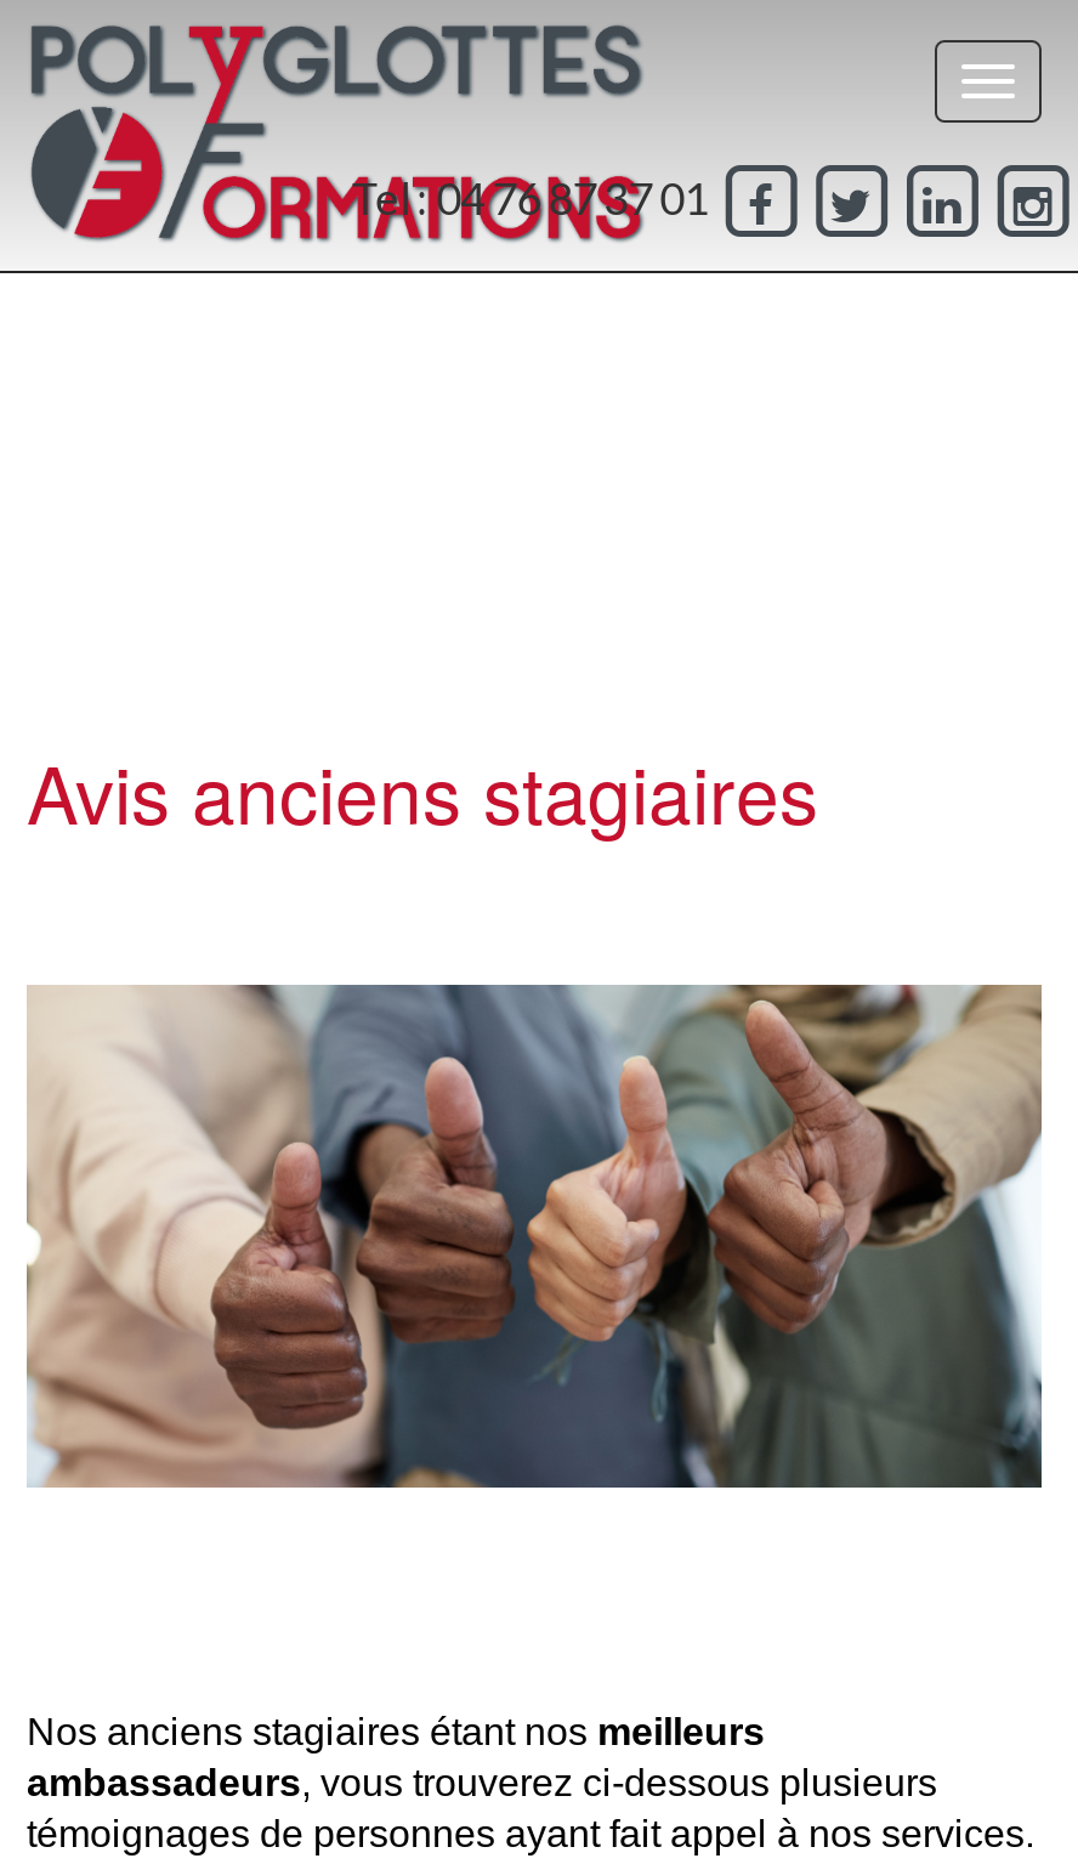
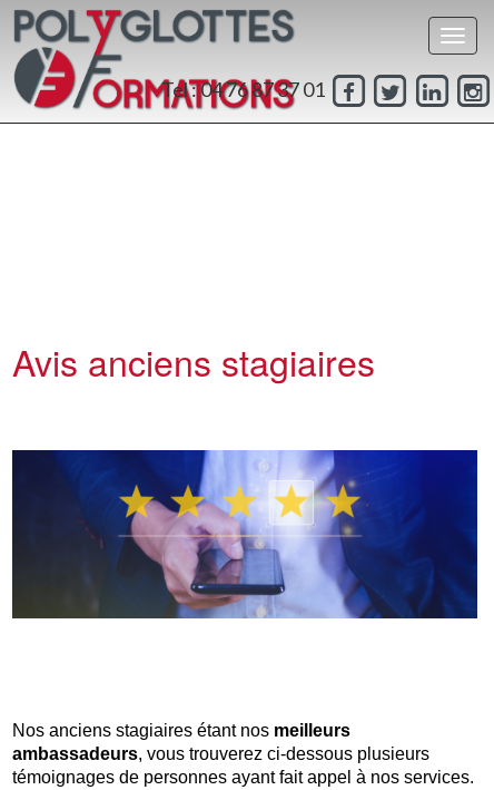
[24,982,1044,1490] [image] -> [11,449,478,620] [image]

